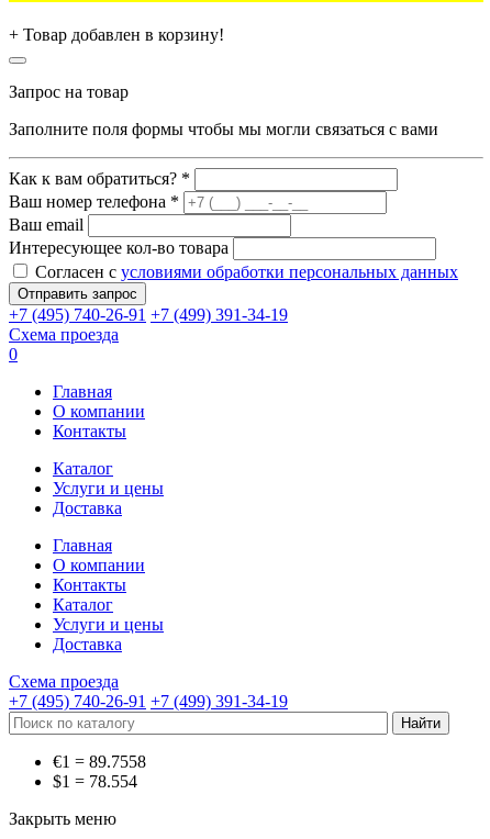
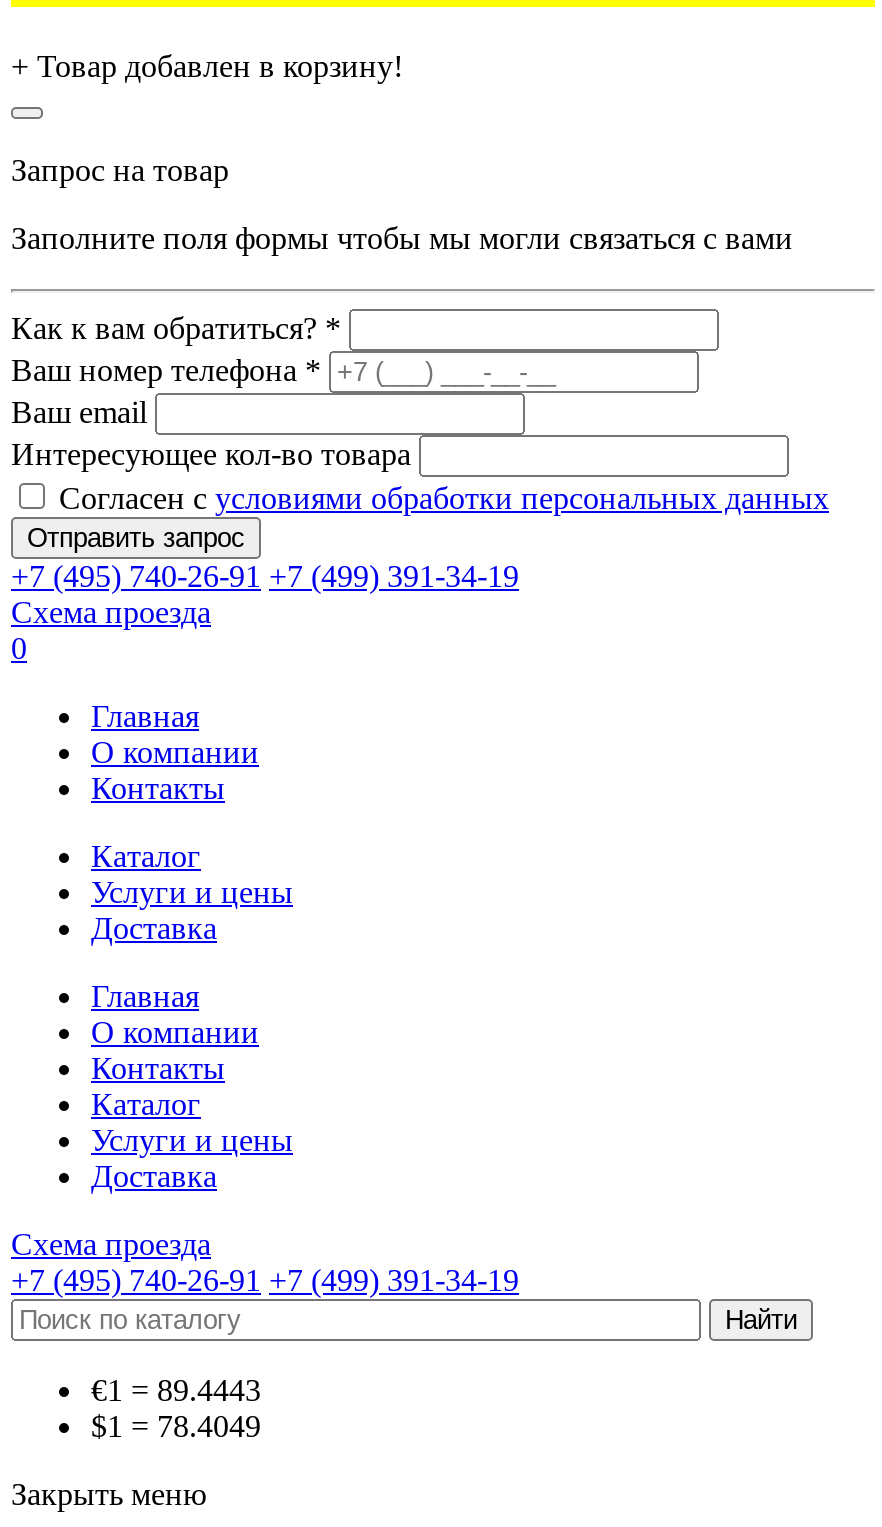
[53,752,146,771] €1 = 89.7558 -> [91,1373,261,1407] €1 = 89.4443
[53,772,137,791] $1 = 78.554 -> [91,1409,261,1443] $1 = 78.4049

